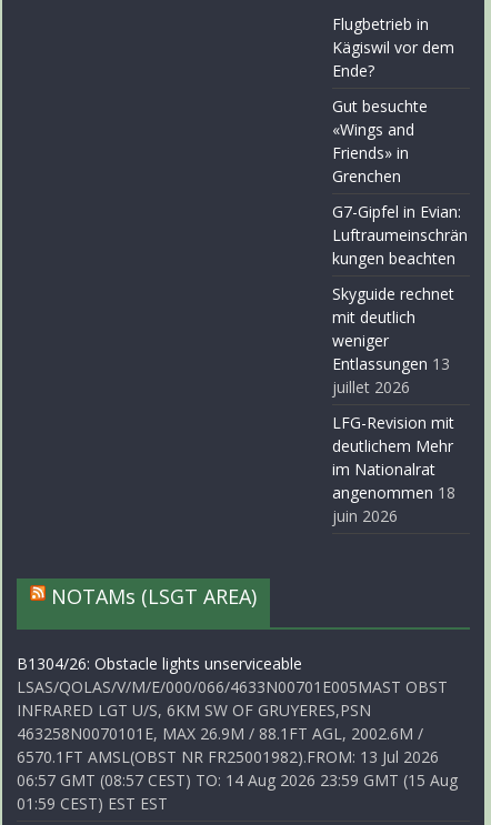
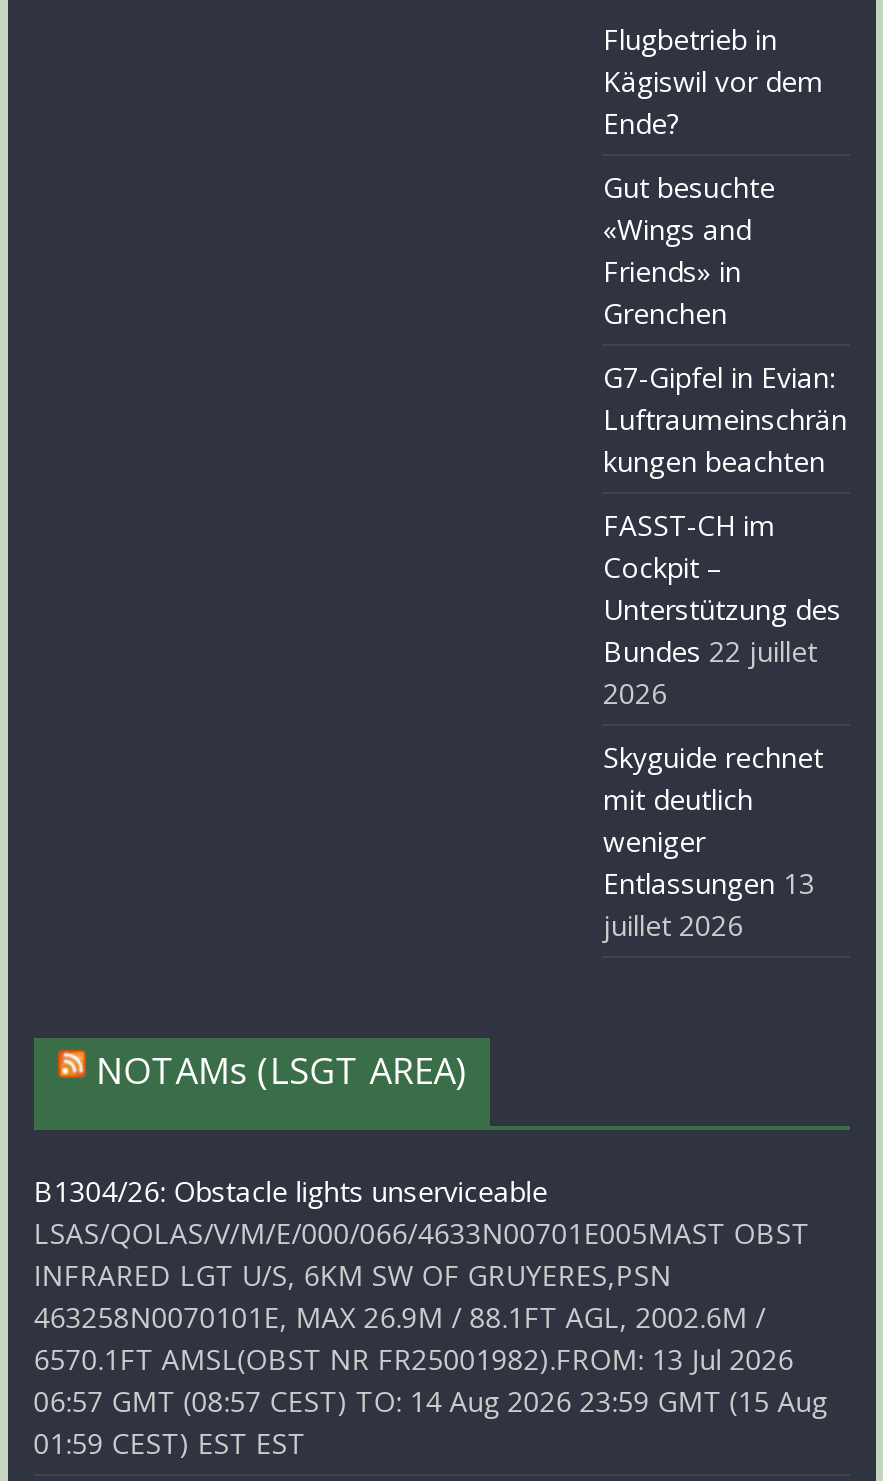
none -> [603,506,841,712] FASST-CH im | Cockpit – | Unterstützung des | Bundes 22 juillet | 2026
moved [333,283,455,398] -> [603,738,823,944]: Skyguide rechnet | mit deutlich | weniger | Entlassungen 13 | juillet 2026
[333,412,456,526] LFG-Revision mit | deutlichem Mehr | im Nationalrat | angenommen 18 | juin 2026 -> none

